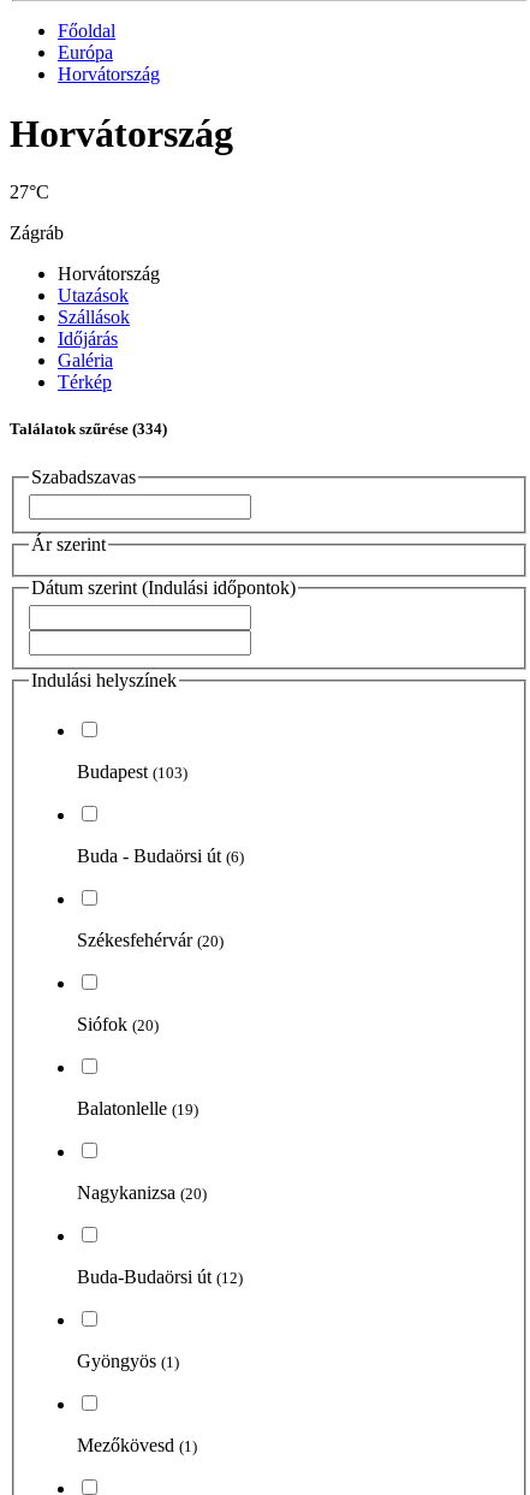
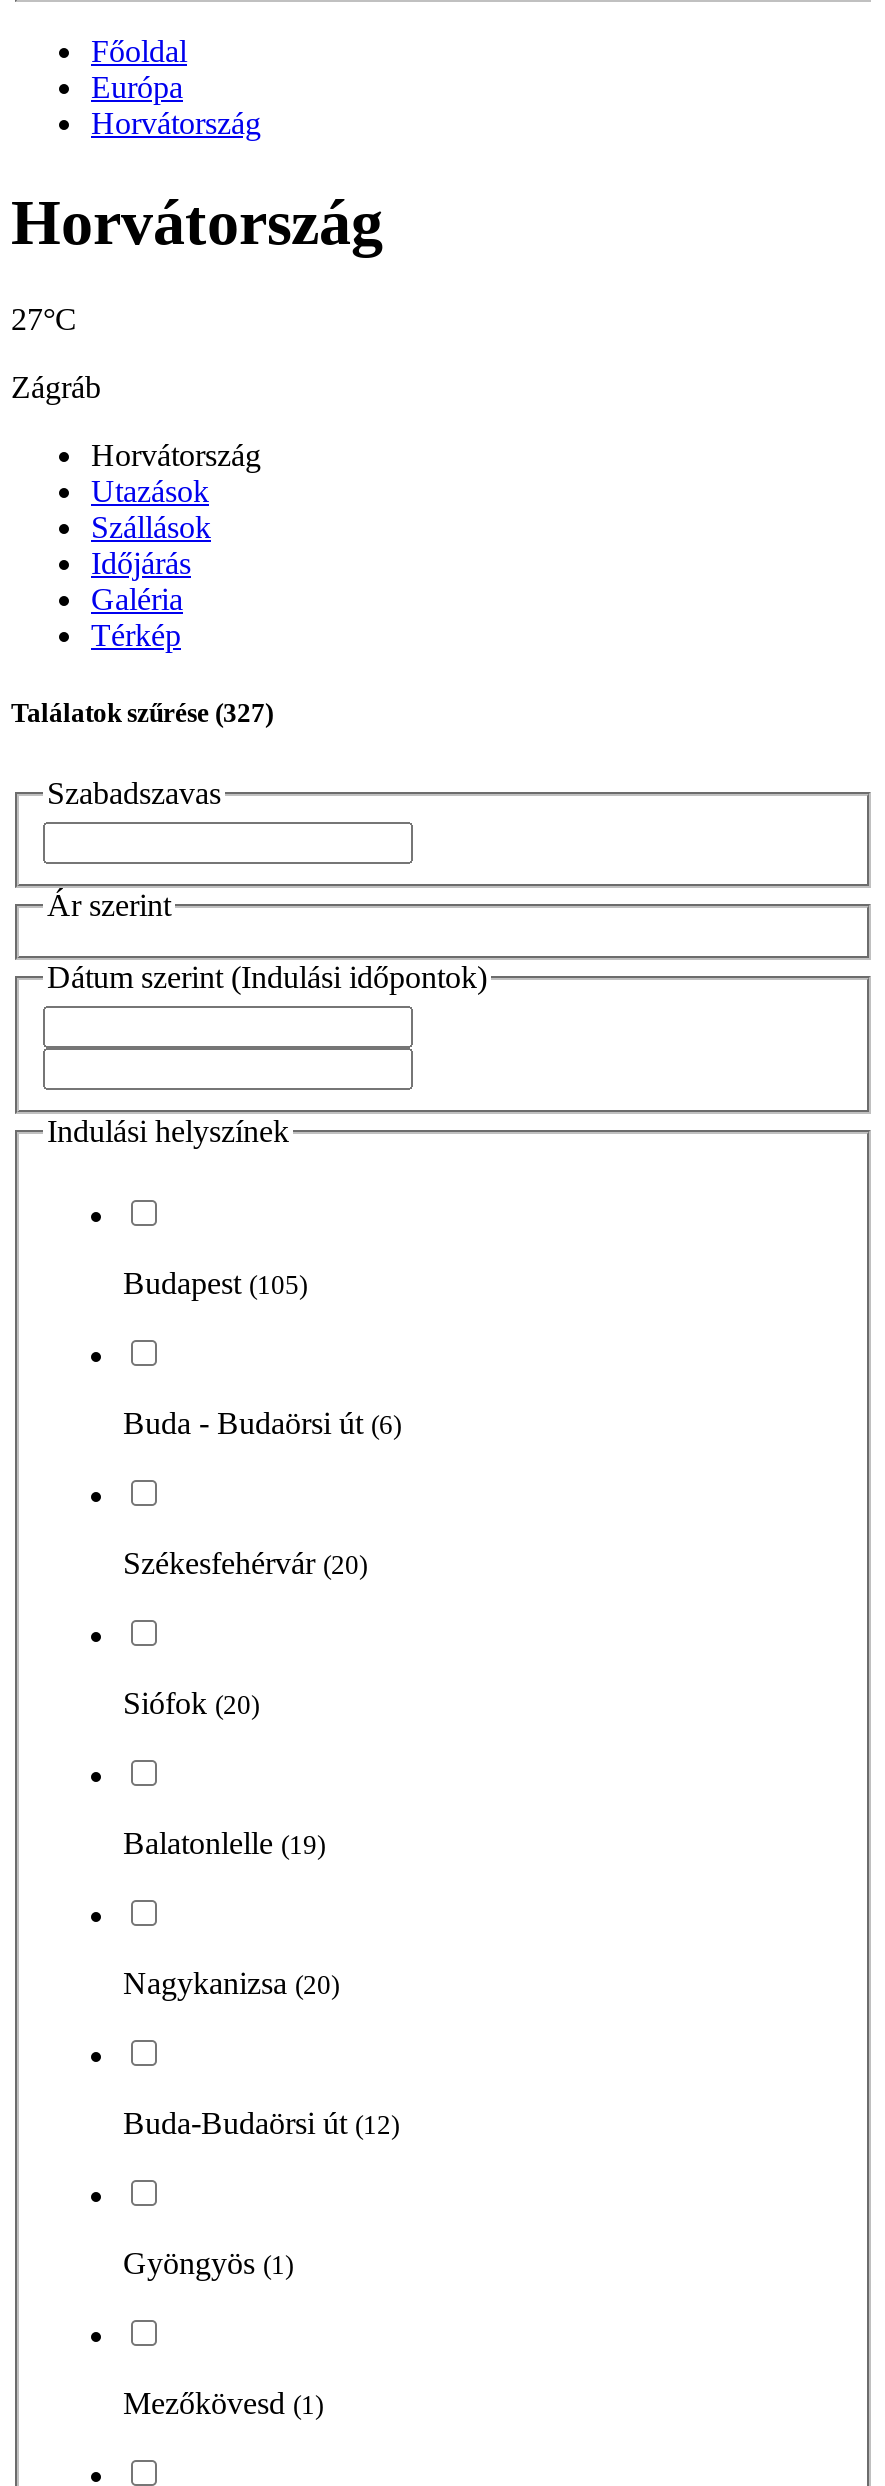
[10,420,167,438] Találatok szűrése (334) -> [11,699,273,729] Találatok szűrése (327)
[77,761,187,782] Budapest (103) -> [123,1266,307,1300] Budapest (105)

